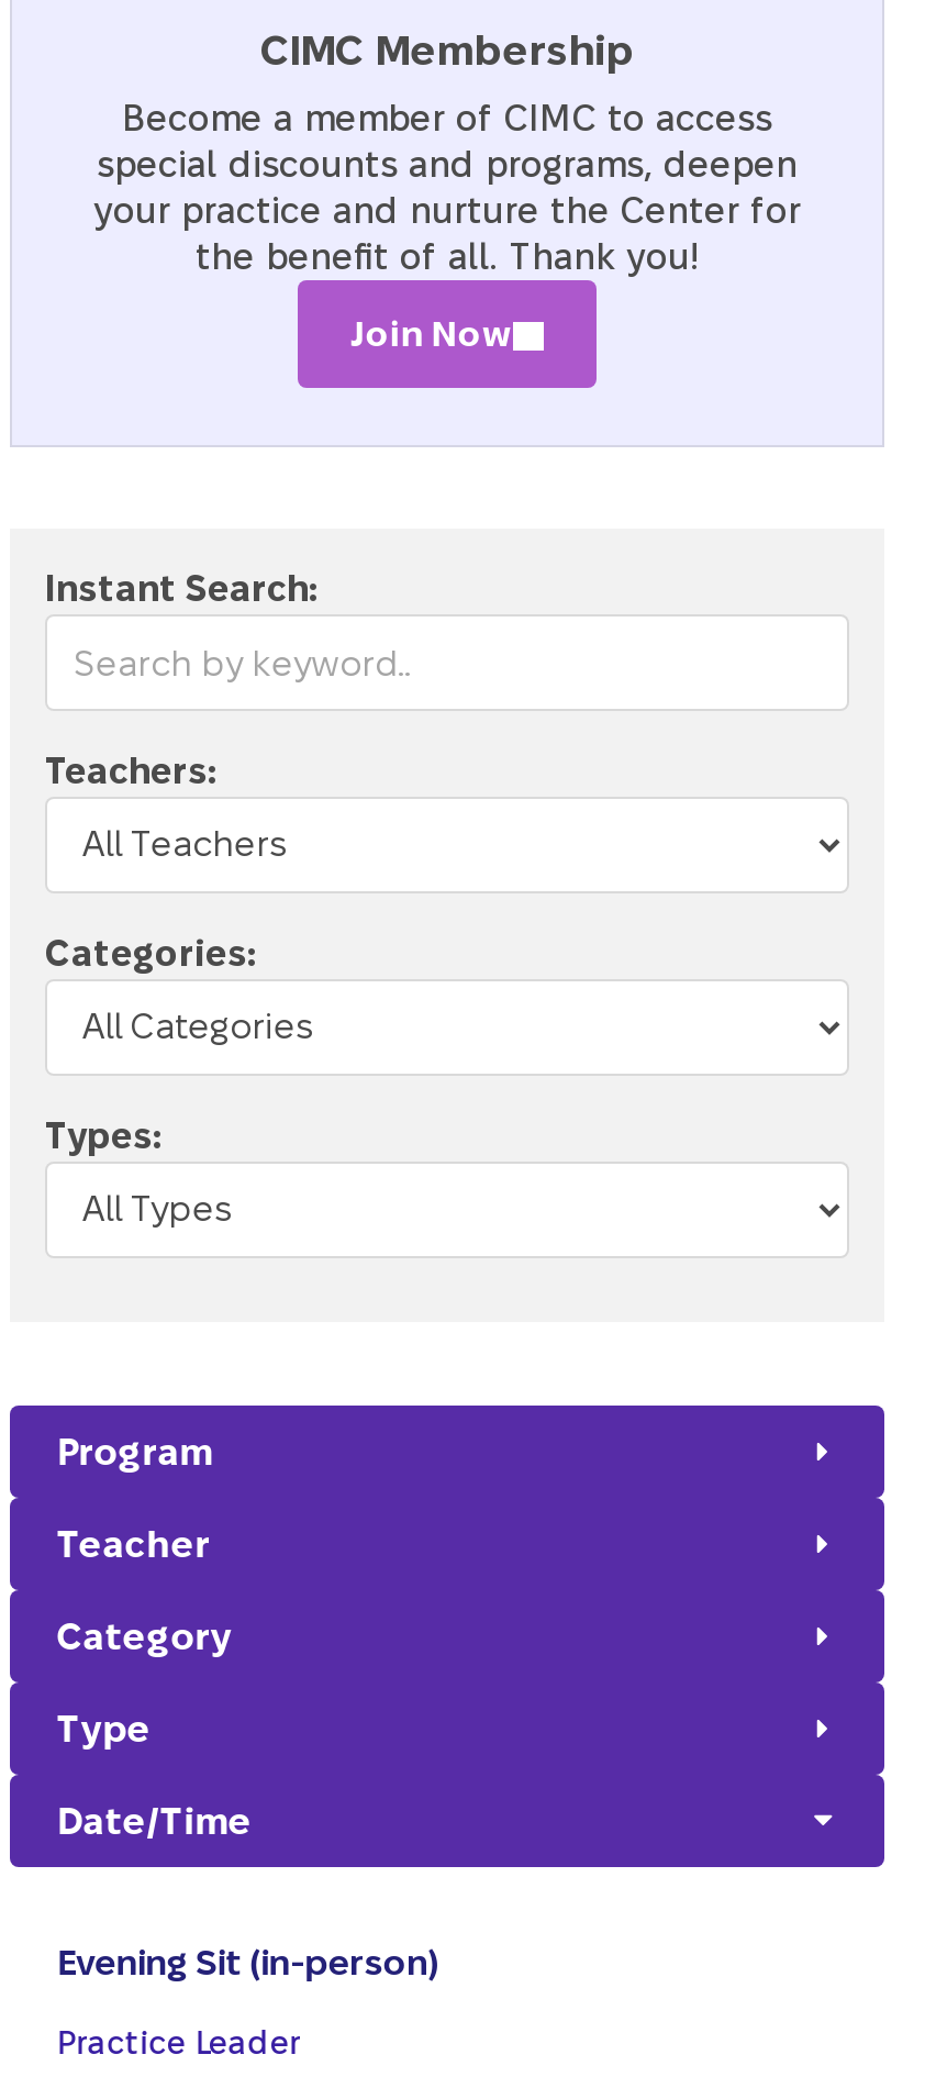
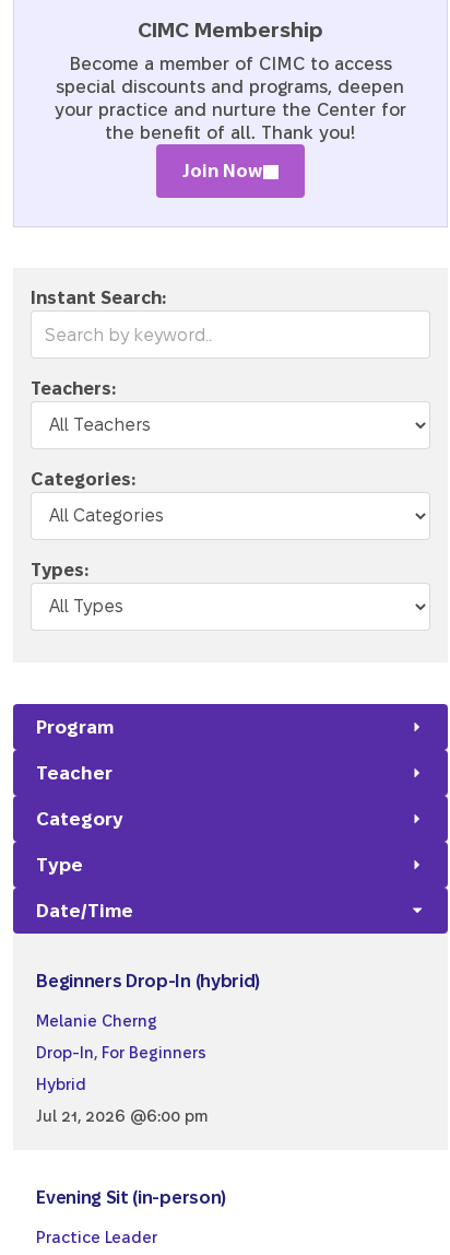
none -> [36,972,260,1125] Beginners Drop-In (hybrid) | Melanie Cherng | Drop-In, For Beginners | Hybrid | Jul 21, 2026 @6:00 pm

